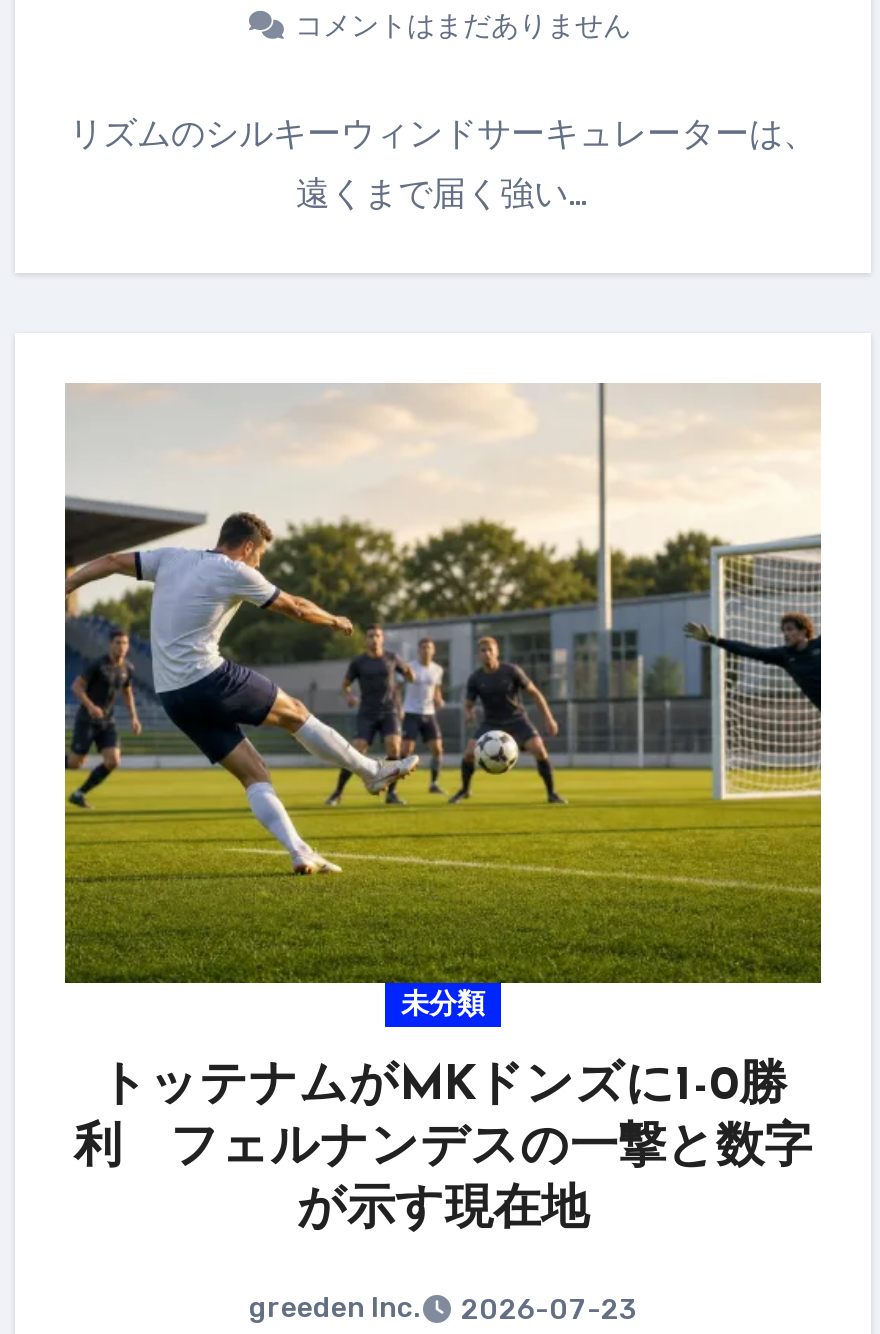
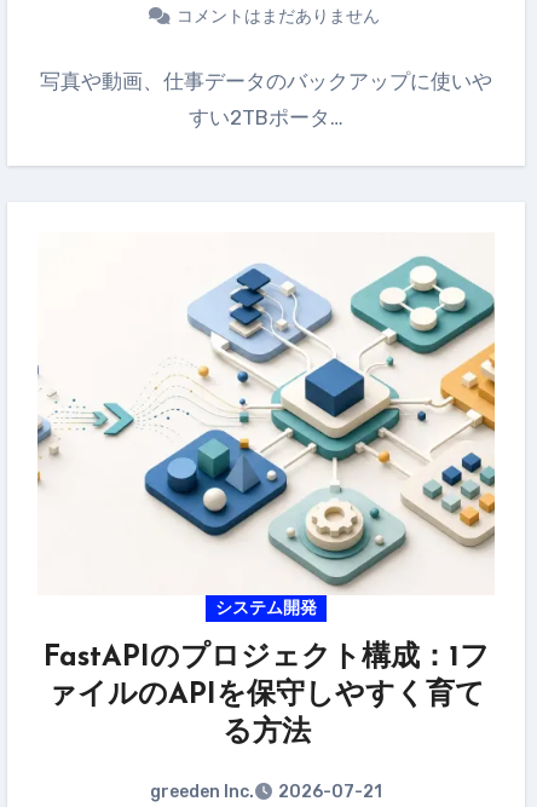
[69,113,817,153] リズムのシルキーウィンドサーキュレーターは、 -> [40,69,492,93] 写真や動画、仕事データのバックアップに使いや
[296,173,590,213] 遠くまで届く強い… -> [189,105,343,129] すい2TBポータ…
[63,382,823,1021] [image] | 未分類 -> [37,232,496,618] [image] | システム開発
[74,1063,812,1235] トッテナムがMKドンズに1-0勝 | 利 フェルナンデスの一撃と数字 | が示す現在地 -> [43,643,489,747] FastAPIのプロジェクト構成：1フ | ァイルのAPIを保守しやすく育て | る方法
[249,1291,637,1326] greeden Inc. 2026-07-23 -> [150,781,382,802] greeden Inc. 2026-07-21

